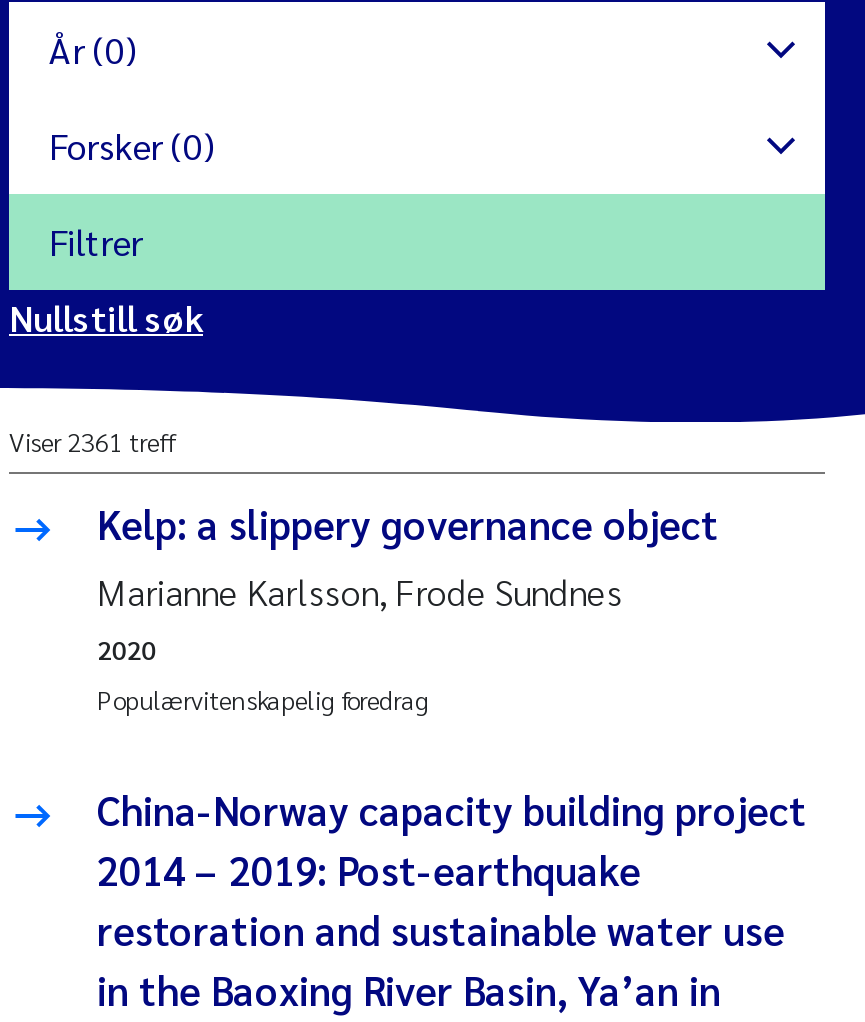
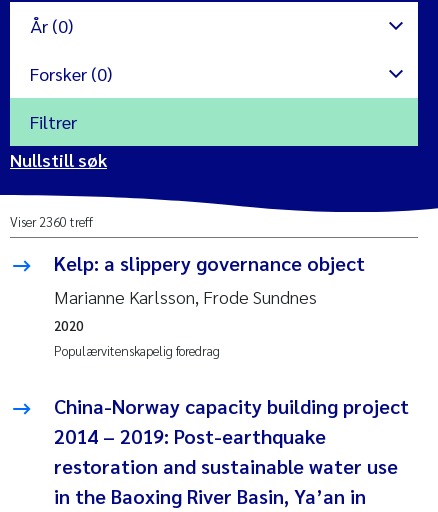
[9,425,175,459] Viser 2361 treff -> [10,213,93,230] Viser 2360 treff

